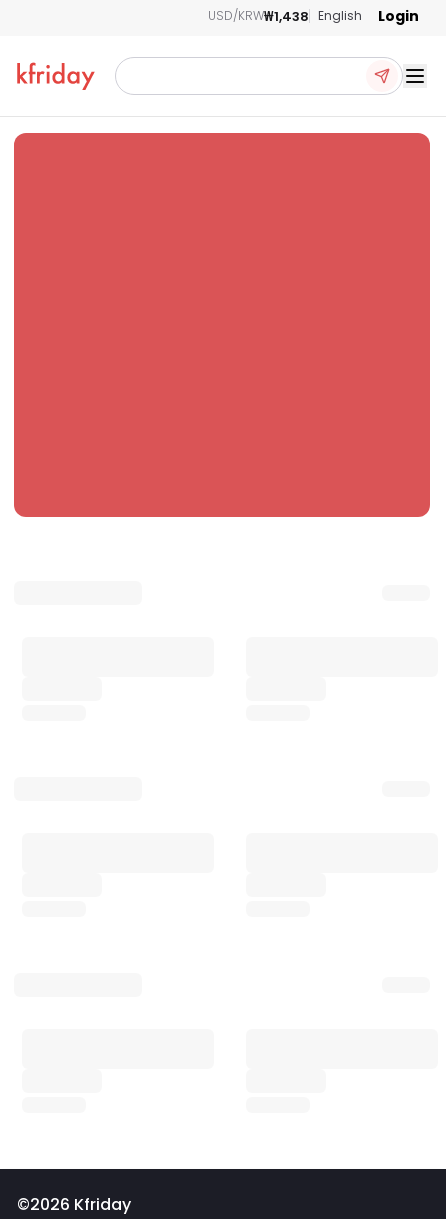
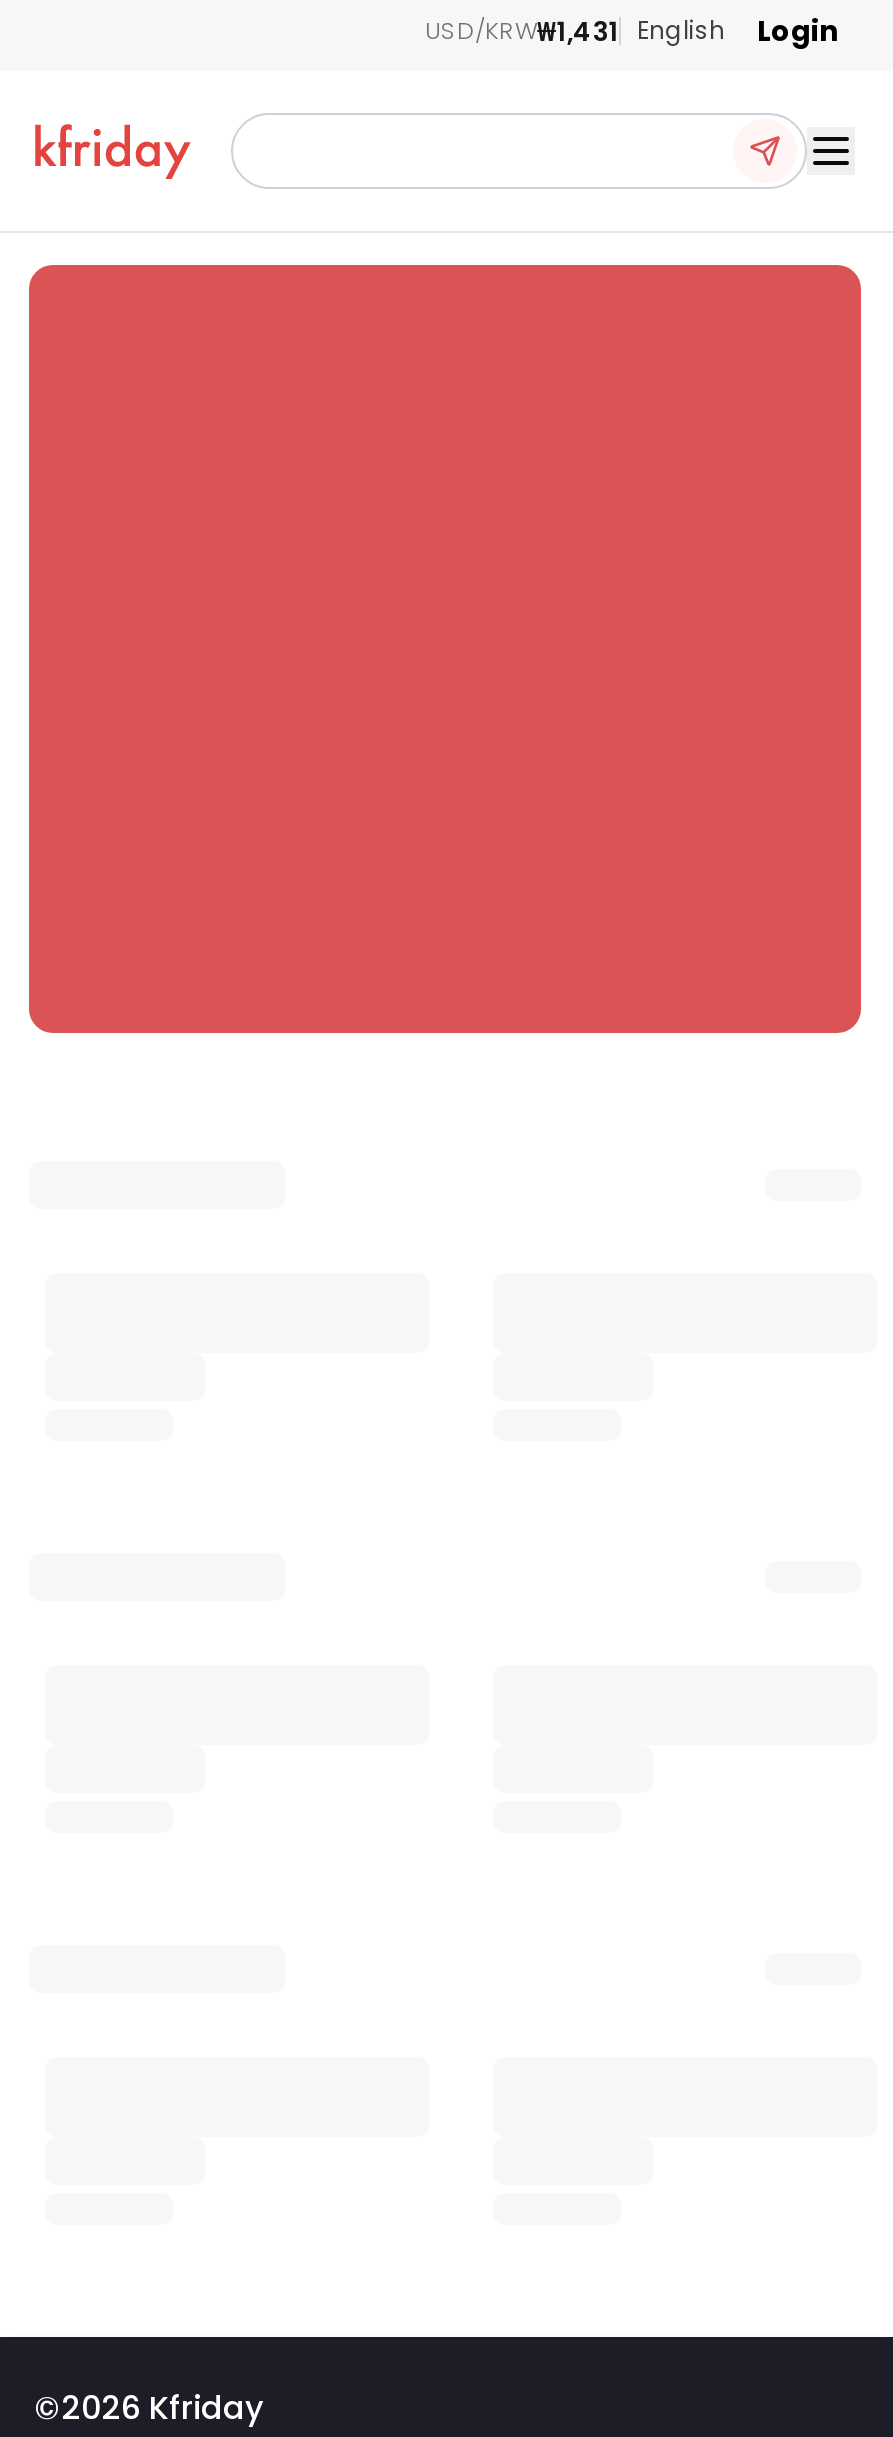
[208,6,362,25] USD/KRW₩1,438 English -> [425,12,725,50] USD/KRW₩1,431 English

